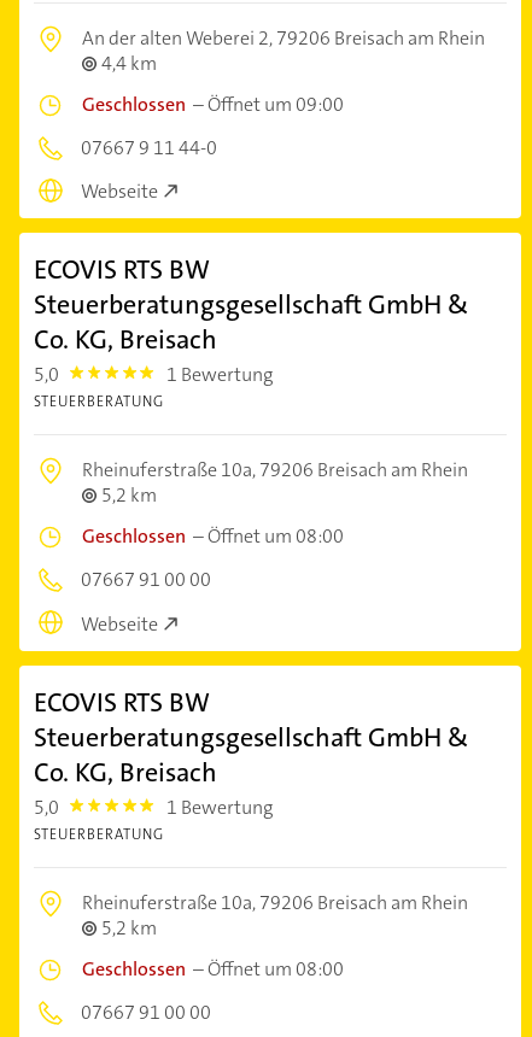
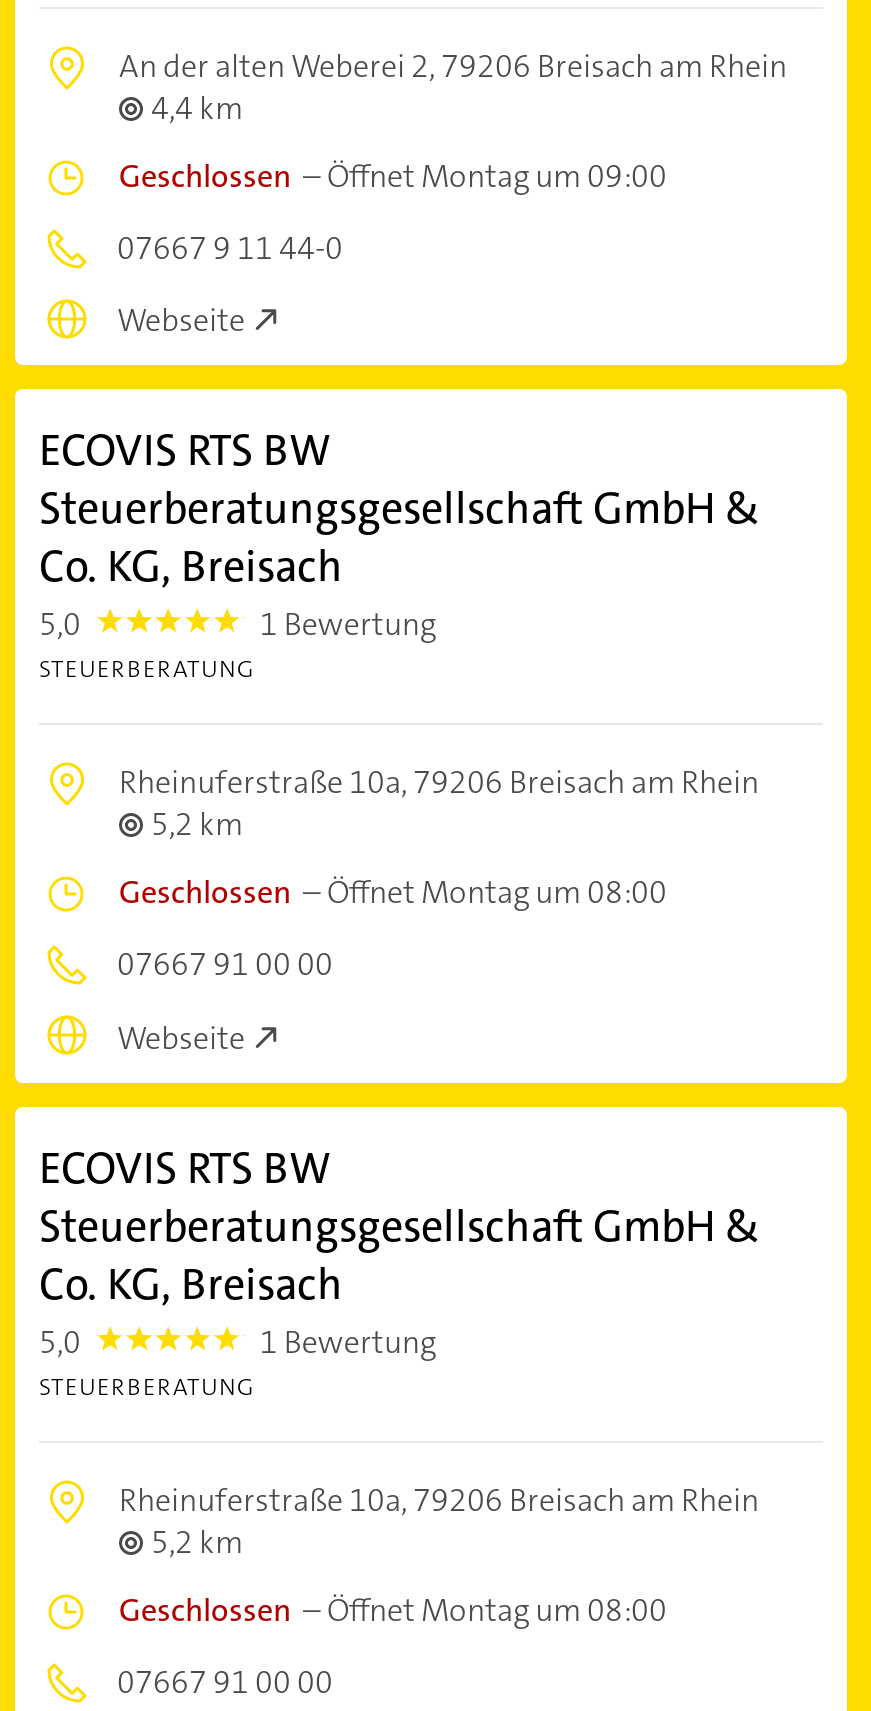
[82,91,344,116] Geschlossen –Öffnet um 09:00 -> [119,154,667,196] Geschlossen –Öffnet Montag um 09:00
[82,523,344,549] Geschlossen –Öffnet um 08:00 -> [119,871,667,913] Geschlossen –Öffnet Montag um 08:00
[82,956,344,981] Geschlossen –Öffnet um 08:00 -> [119,1588,667,1630] Geschlossen –Öffnet Montag um 08:00

